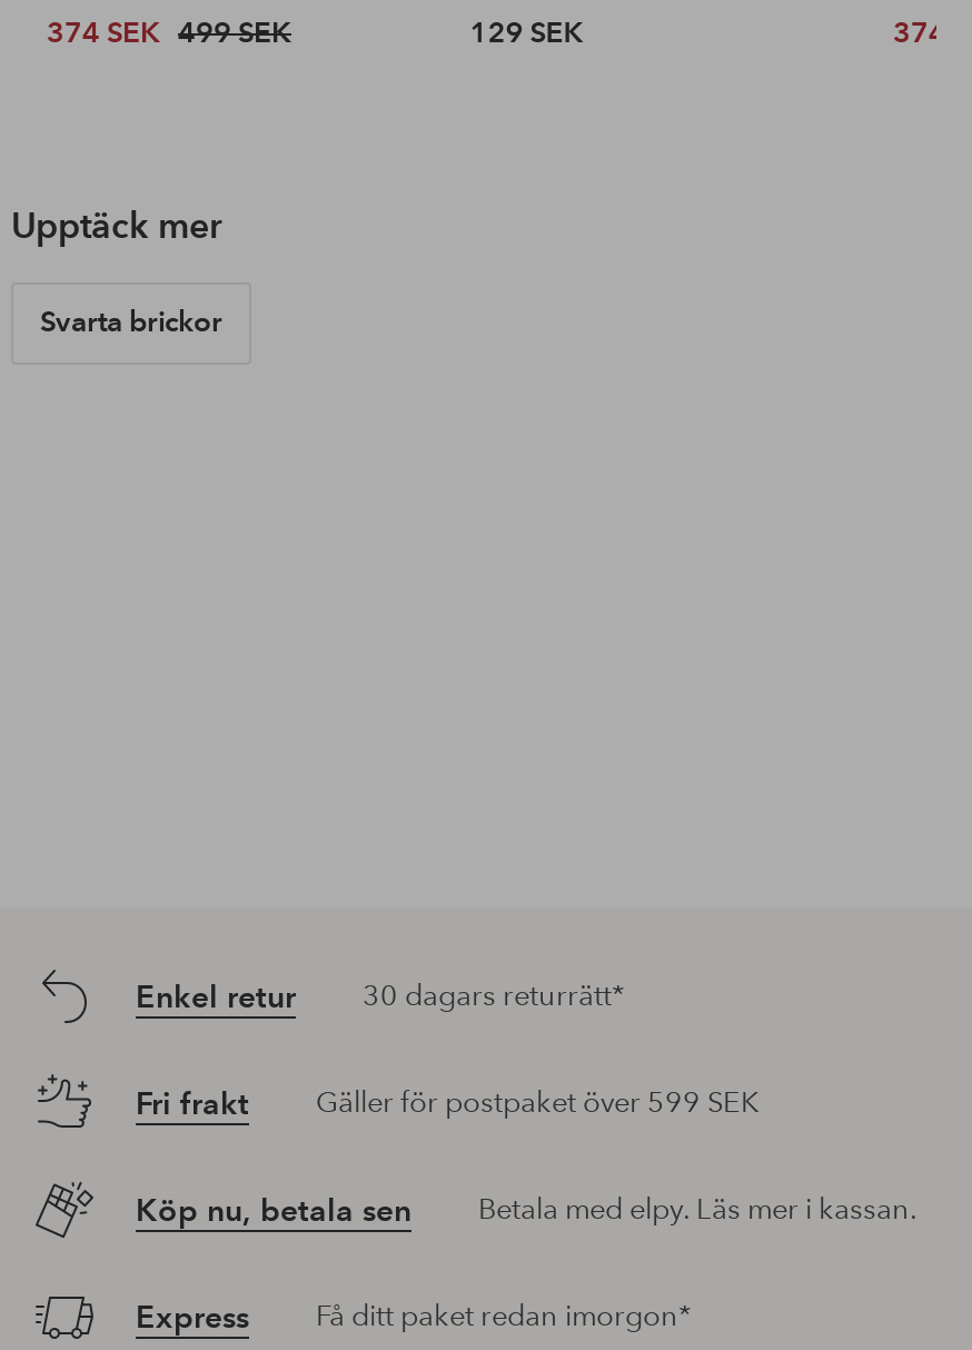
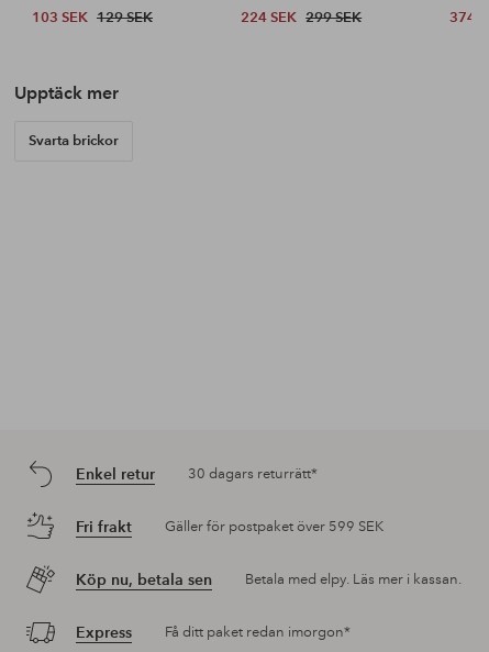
[47,16,291,52] 374 SEK 499 SEK -> [32,9,153,27] 103 SEK 129 SEK
[470,16,583,52] 129 SEK -> [241,9,362,27] 224 SEK 299 SEK

